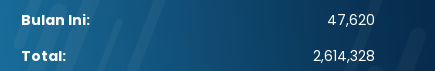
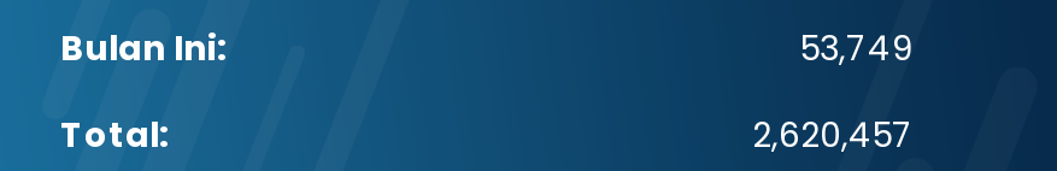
[327,9,375,29] 47,620 -> [800,23,914,71] 53,749
[313,45,375,65] 2,614,328 -> [752,110,914,158] 2,620,457

